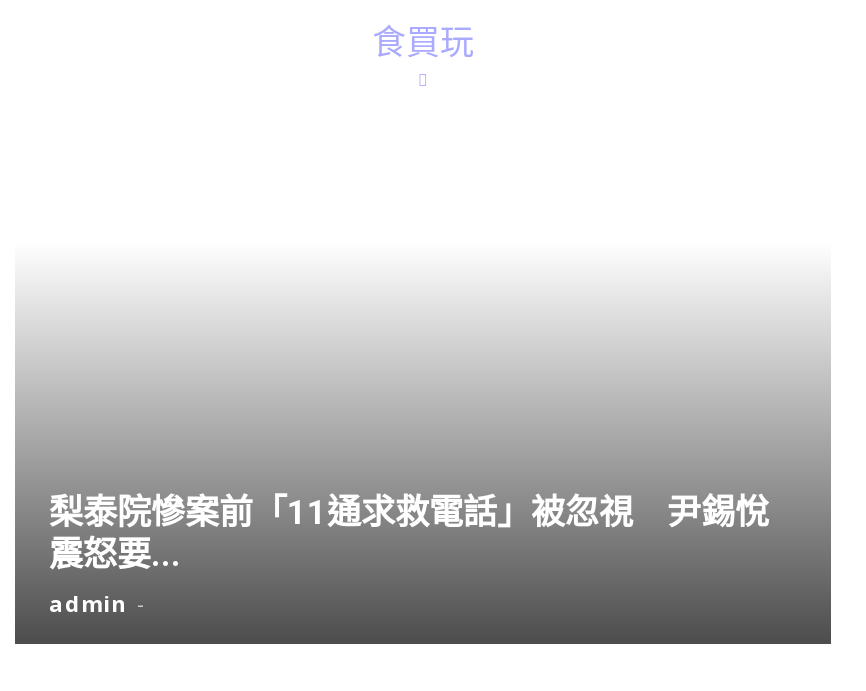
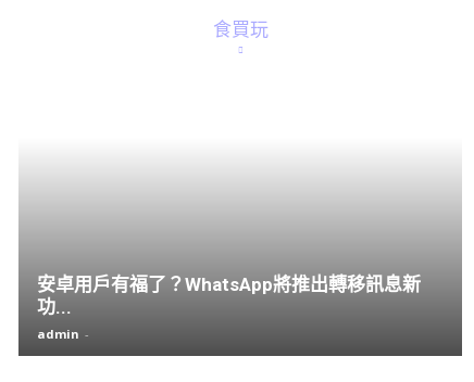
[49,492,769,574] 梨泰院慘案前「11通求救電話」被忽視 尹錫悅 | 震怒要... -> [37,273,421,318] 安卓用戶有福了？WhatsApp將推出轉移訊息新 | 功...

